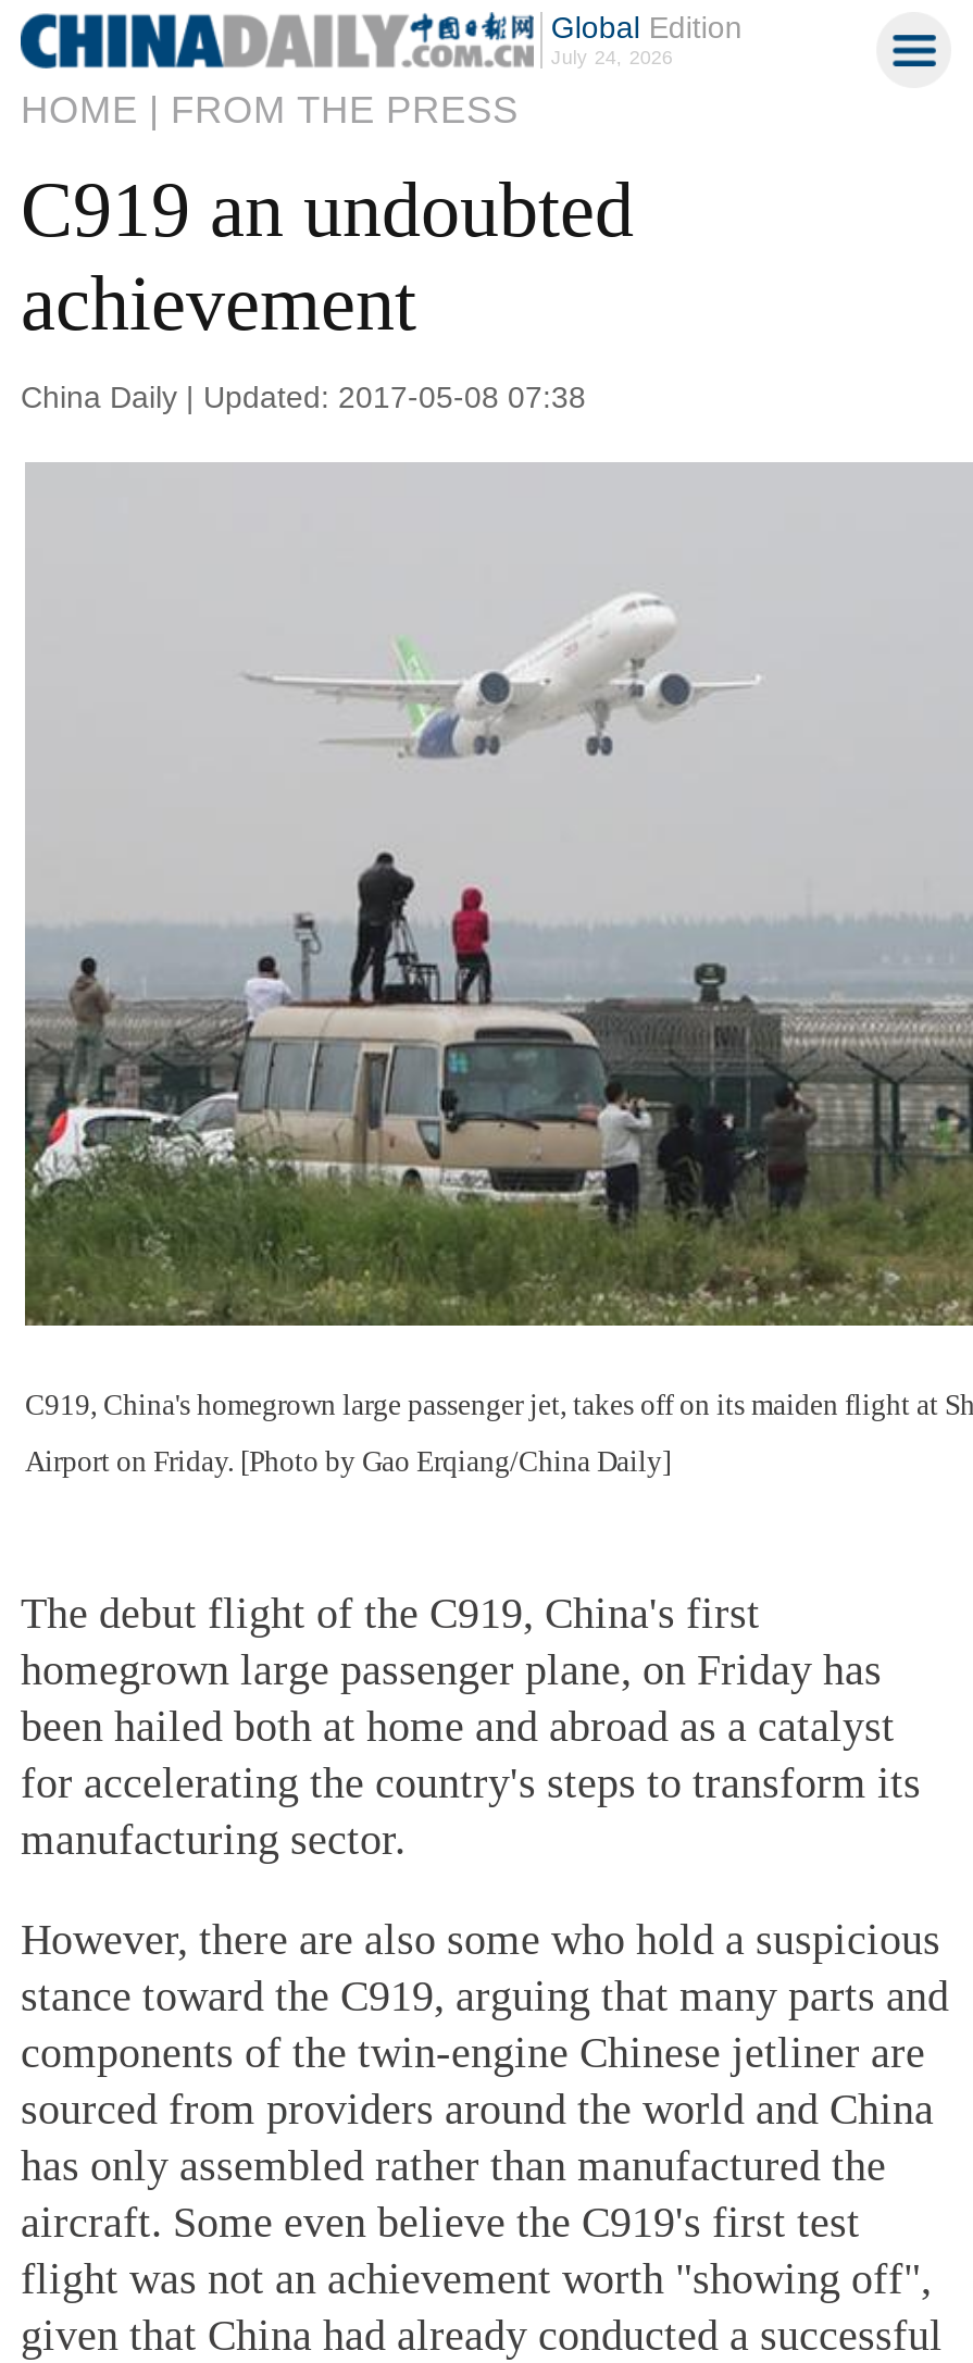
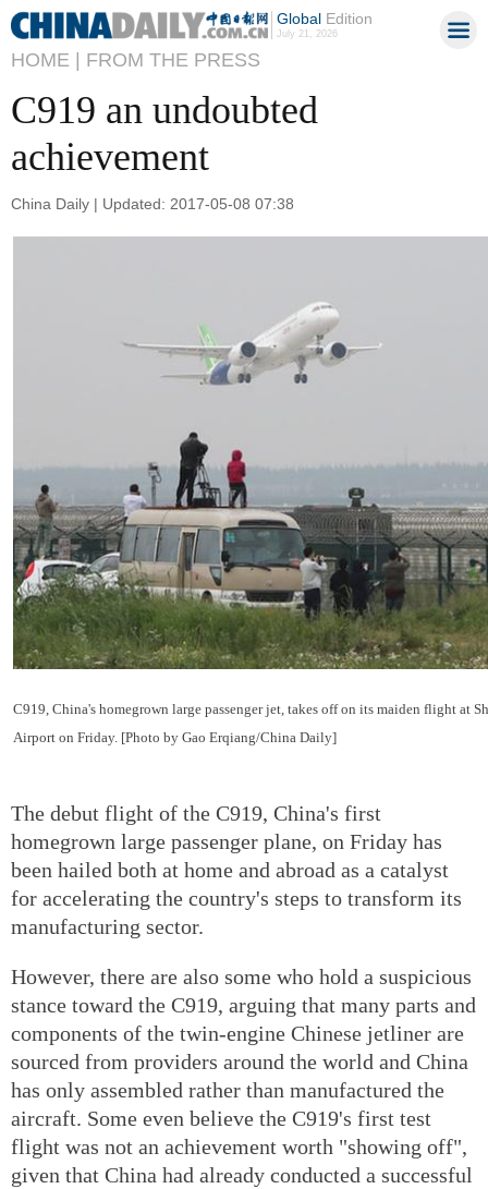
[551,47,673,69] July 24, 2026 -> [277,28,338,39] July 21, 2026

